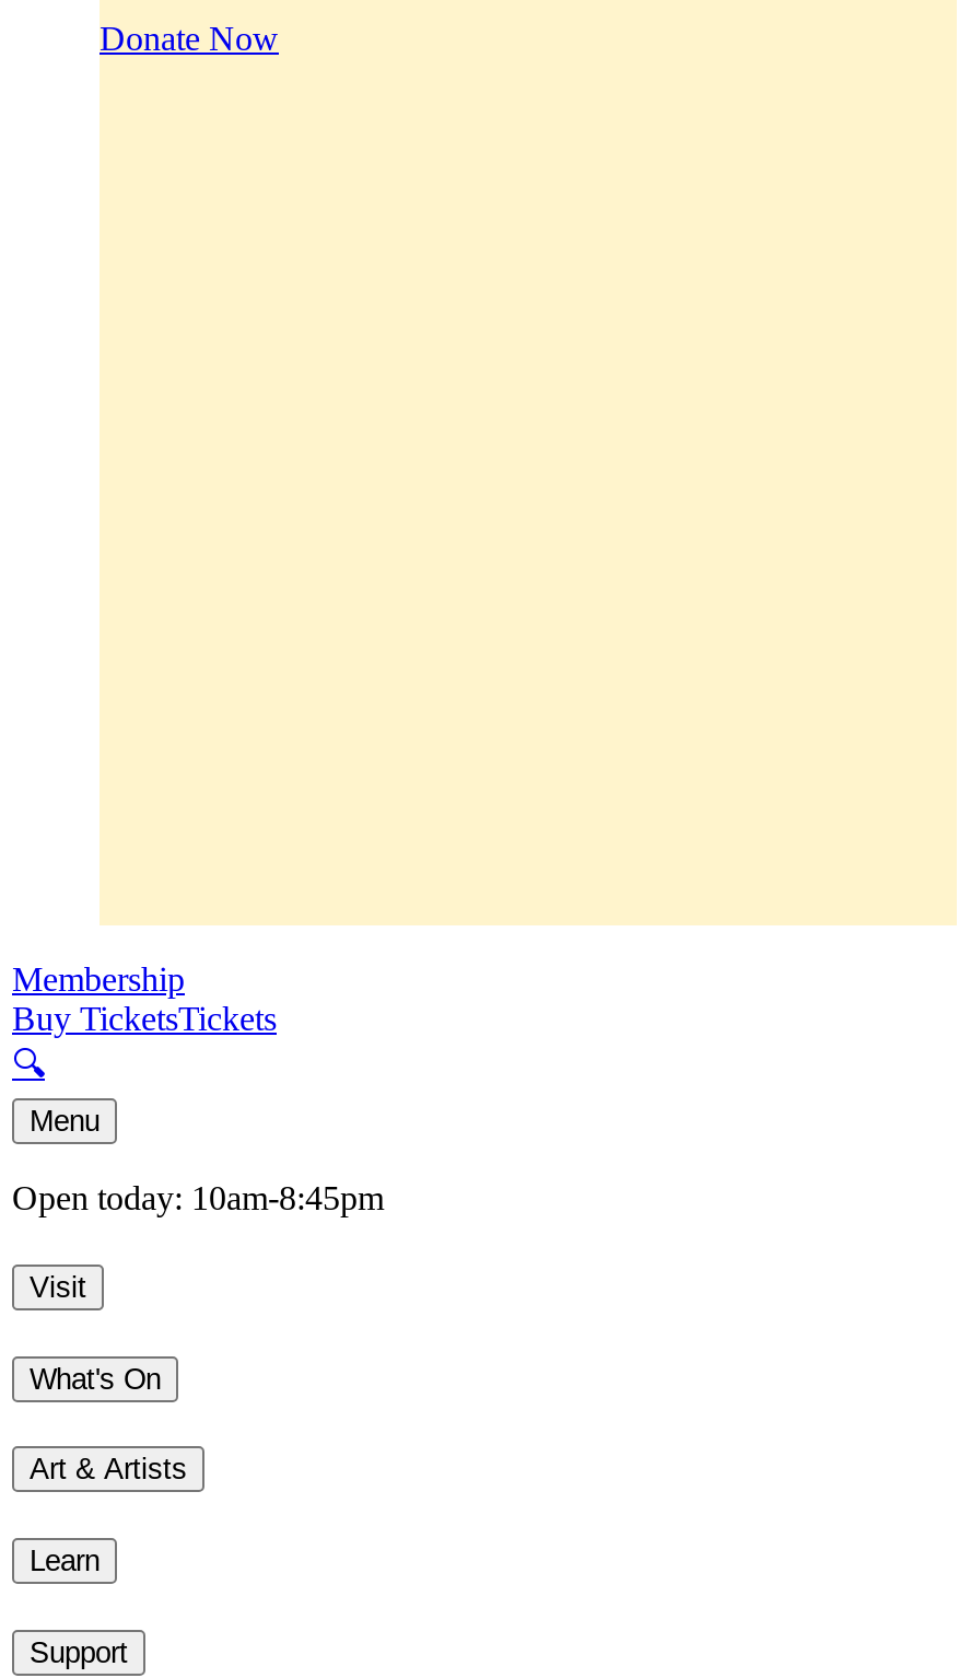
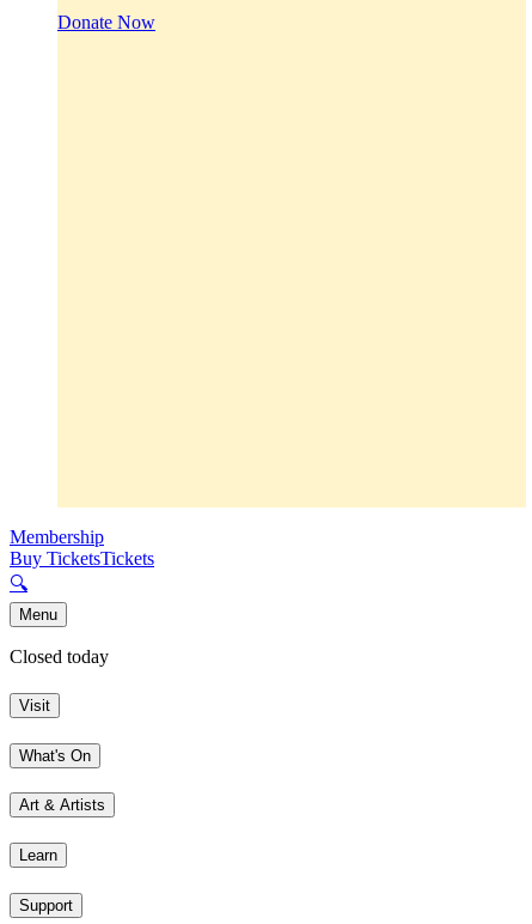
[12,1180,384,1217] Open today: 10am-8:45pm -> [10,647,109,667] Closed today

